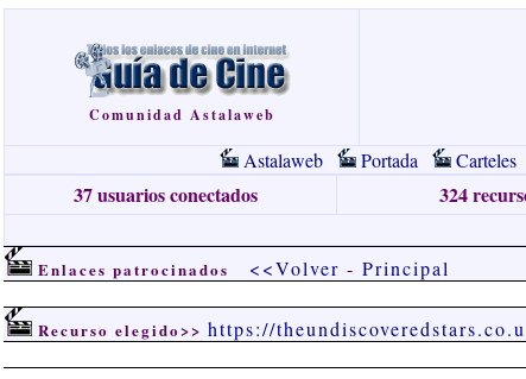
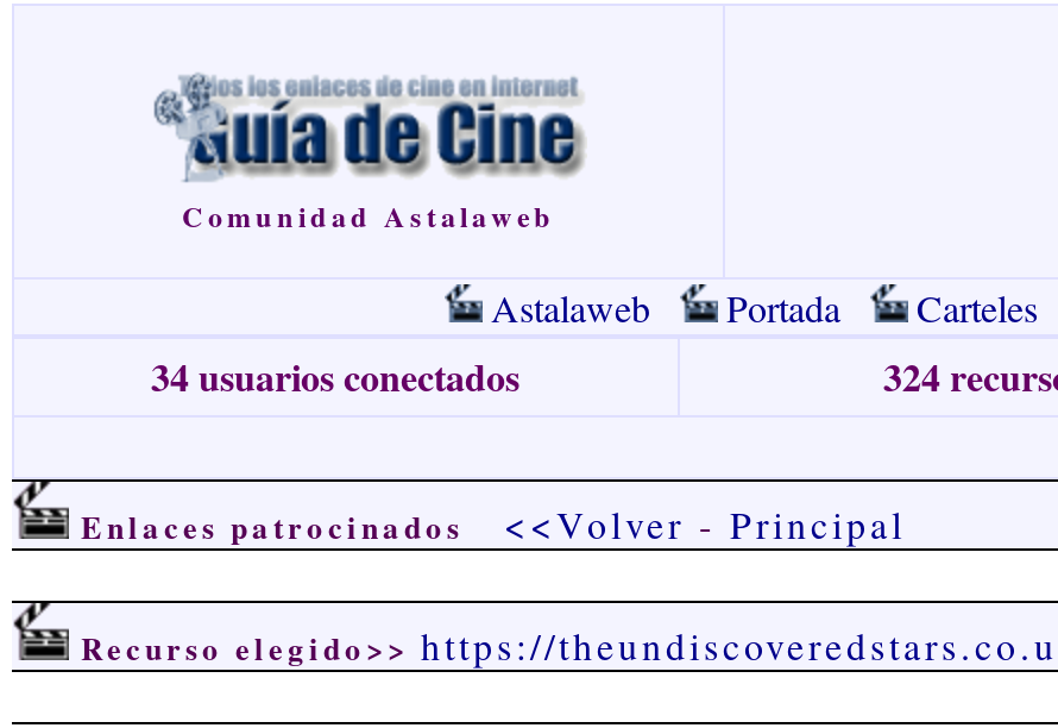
[73,181,262,208] 37 usuarios conectados -> [151,349,529,403] 34 usuarios conectados

